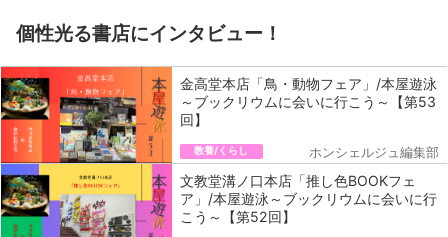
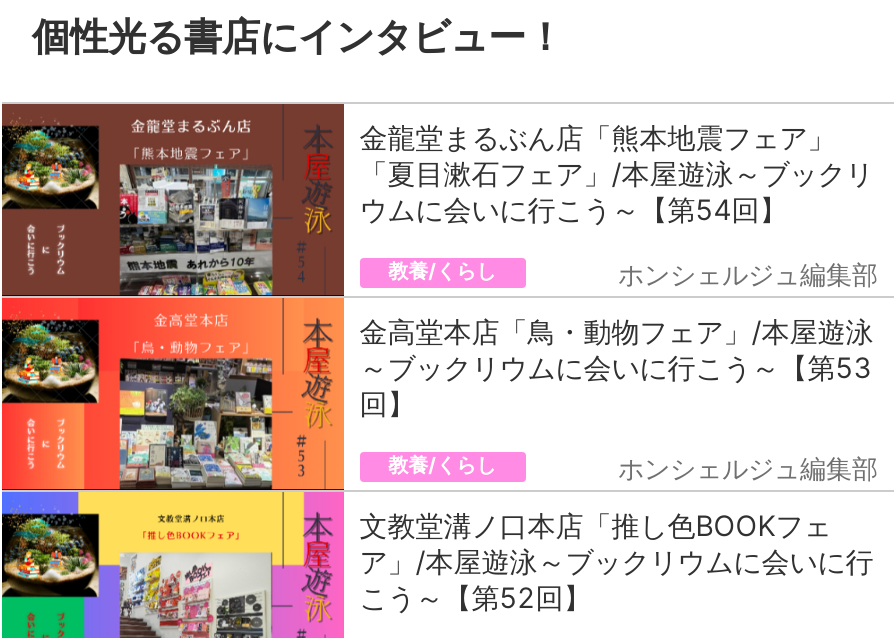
none -> [6,102,878,298] [image] | 金龍堂まるぶん店「熊本地震フェア」 | 「夏目漱石フェア」/本屋遊泳～ブックリ | ウムに会いに行こう～【第54回】 | 教養/くらし | ホンシェルジュ編集部

